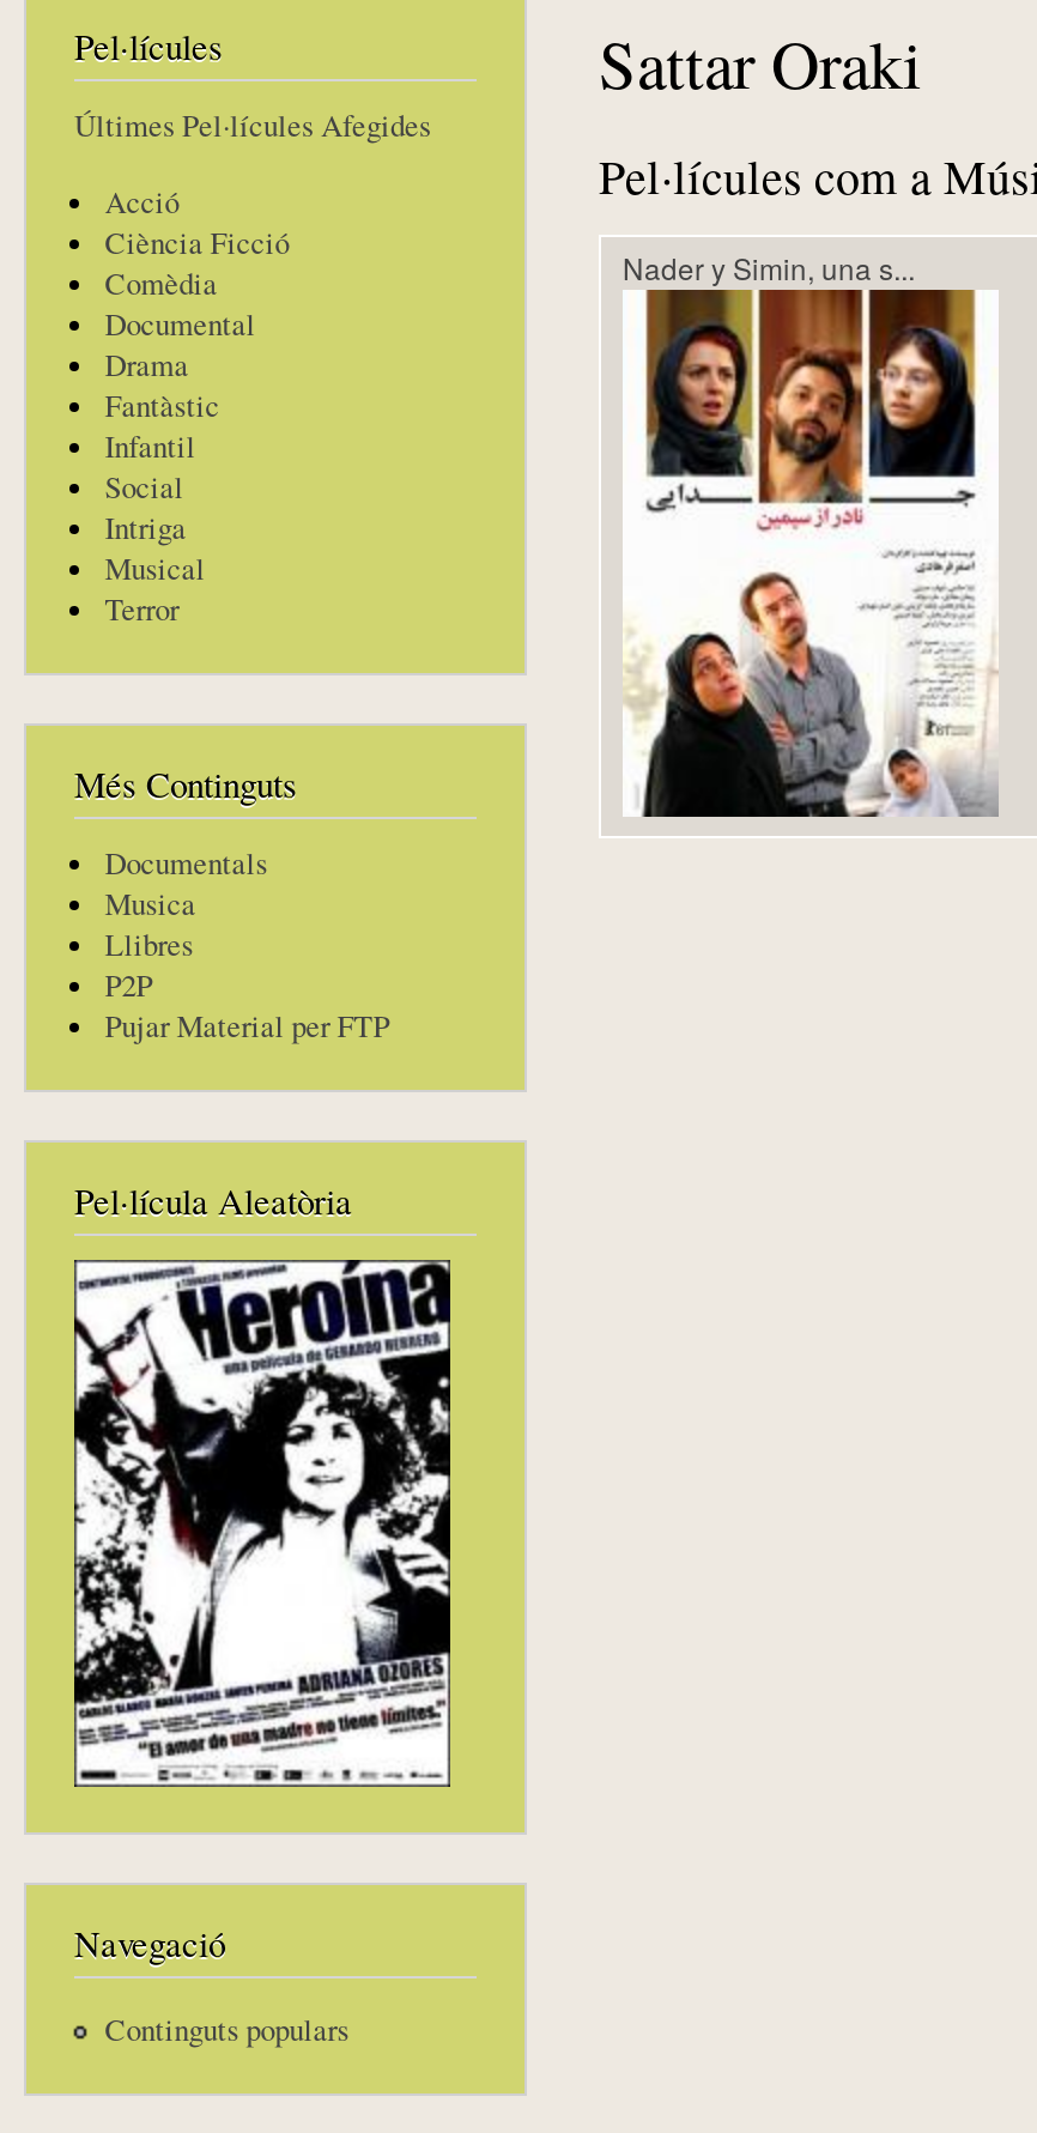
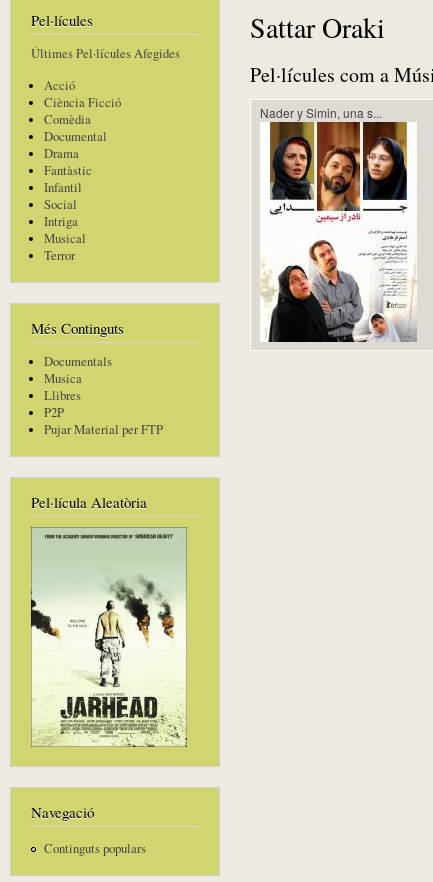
[72,1258,453,1787] [image] -> [30,527,188,747] [image]

